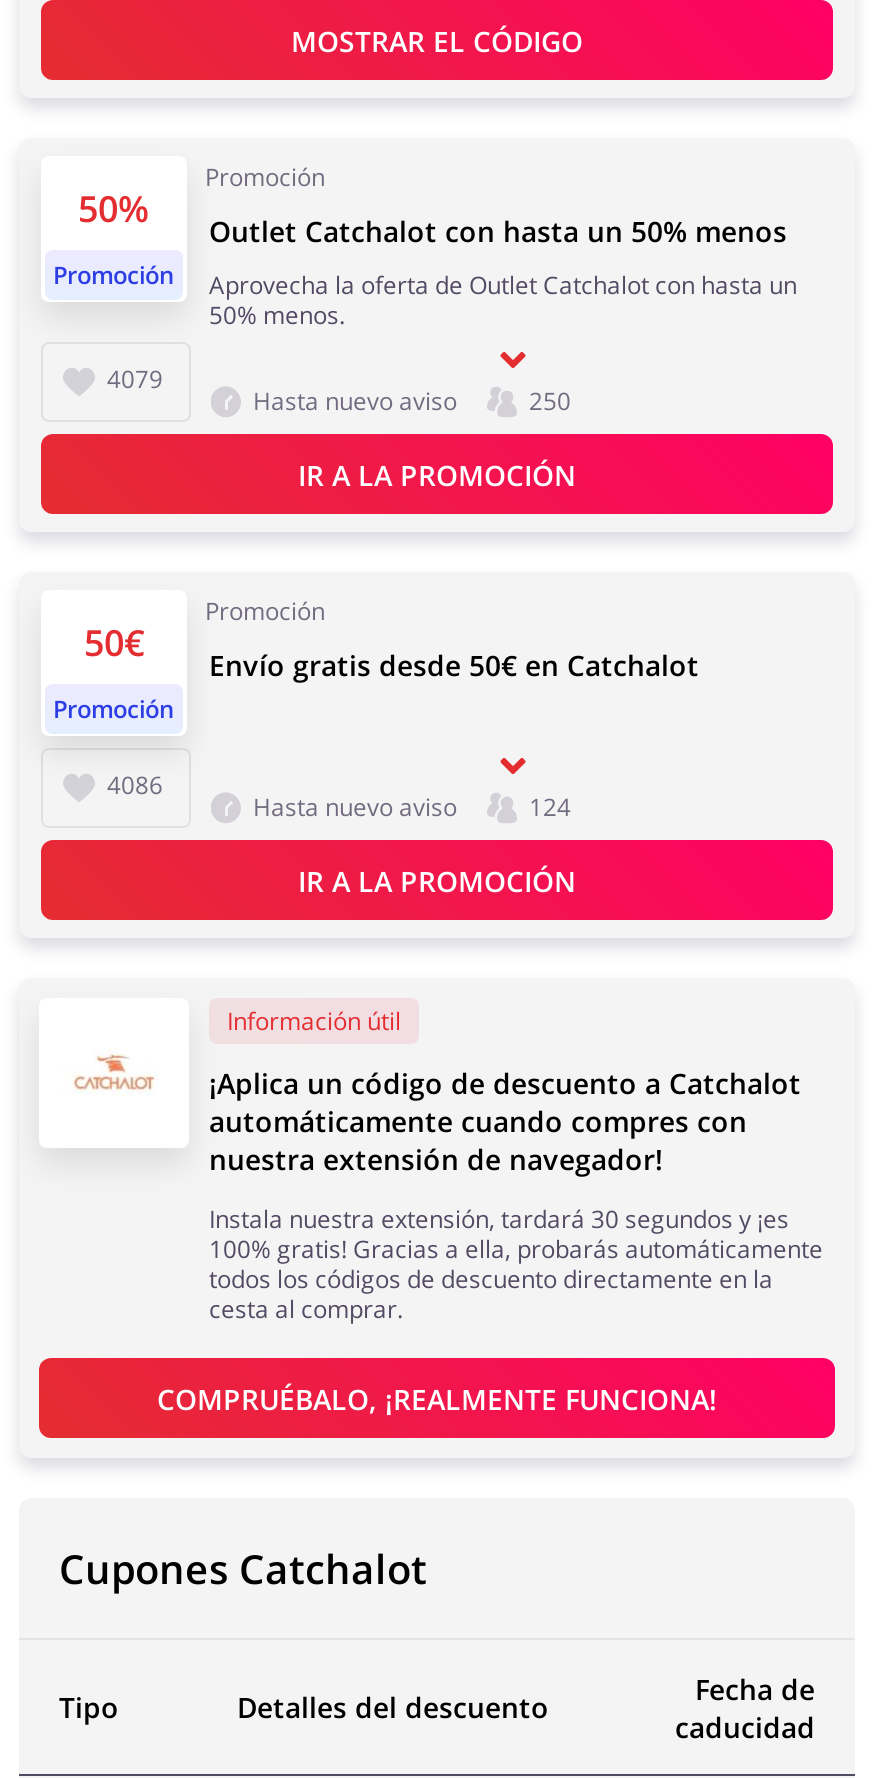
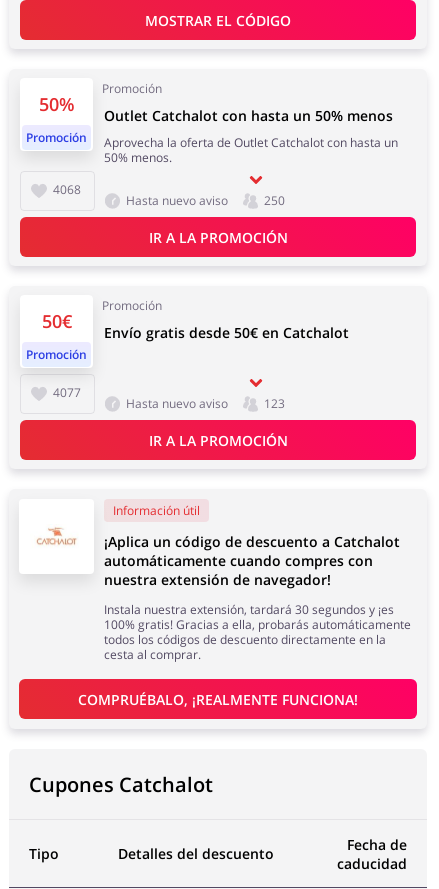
[107,362,163,396] 4079 -> [53,181,81,198] 4068
[107,768,163,802] 4086 -> [53,384,81,401] 4077
[529,790,571,824] 124 -> [264,395,285,412] 123

